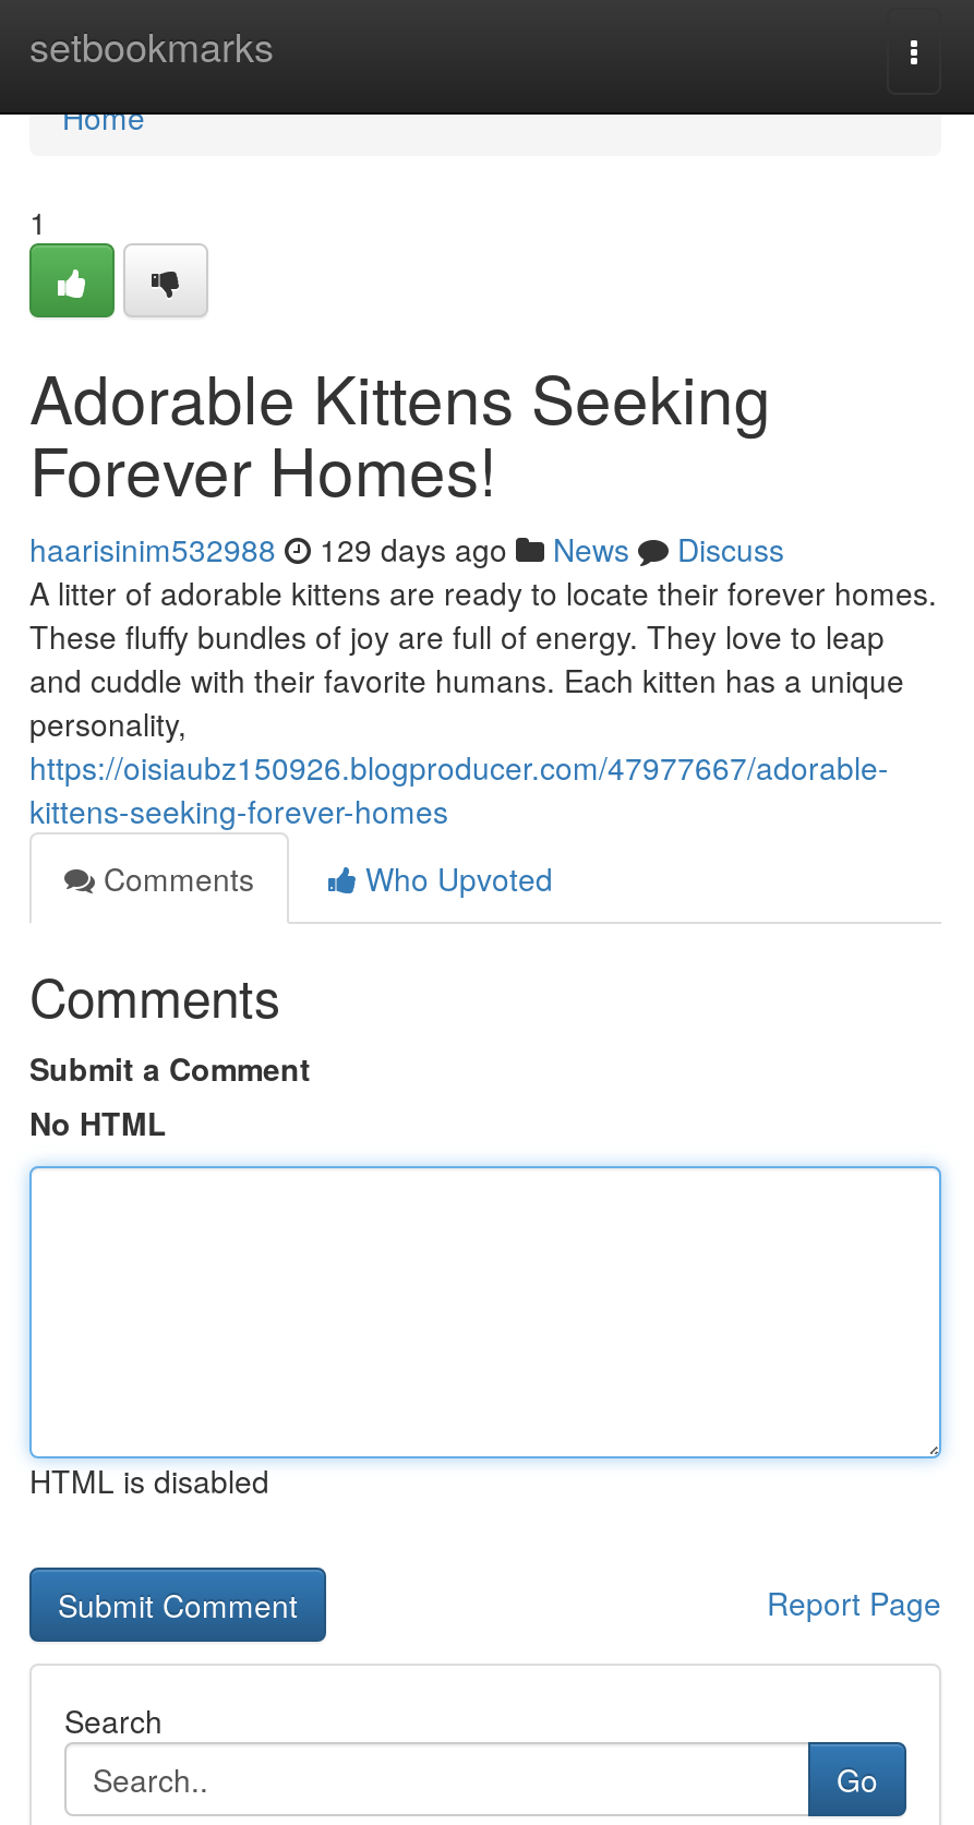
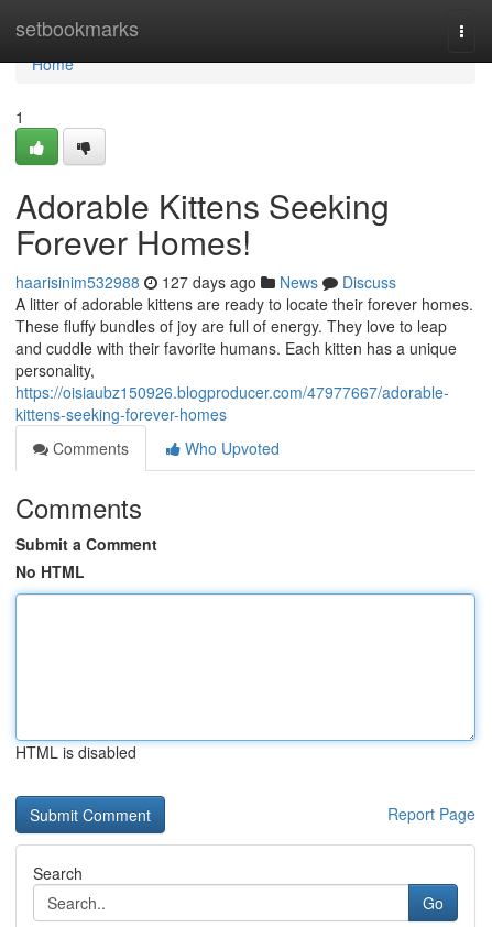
[29,527,784,571] haarisinim532988 129 days ago News Discuss -> [15,271,396,293] haarisinim532988 127 days ago News Discuss

